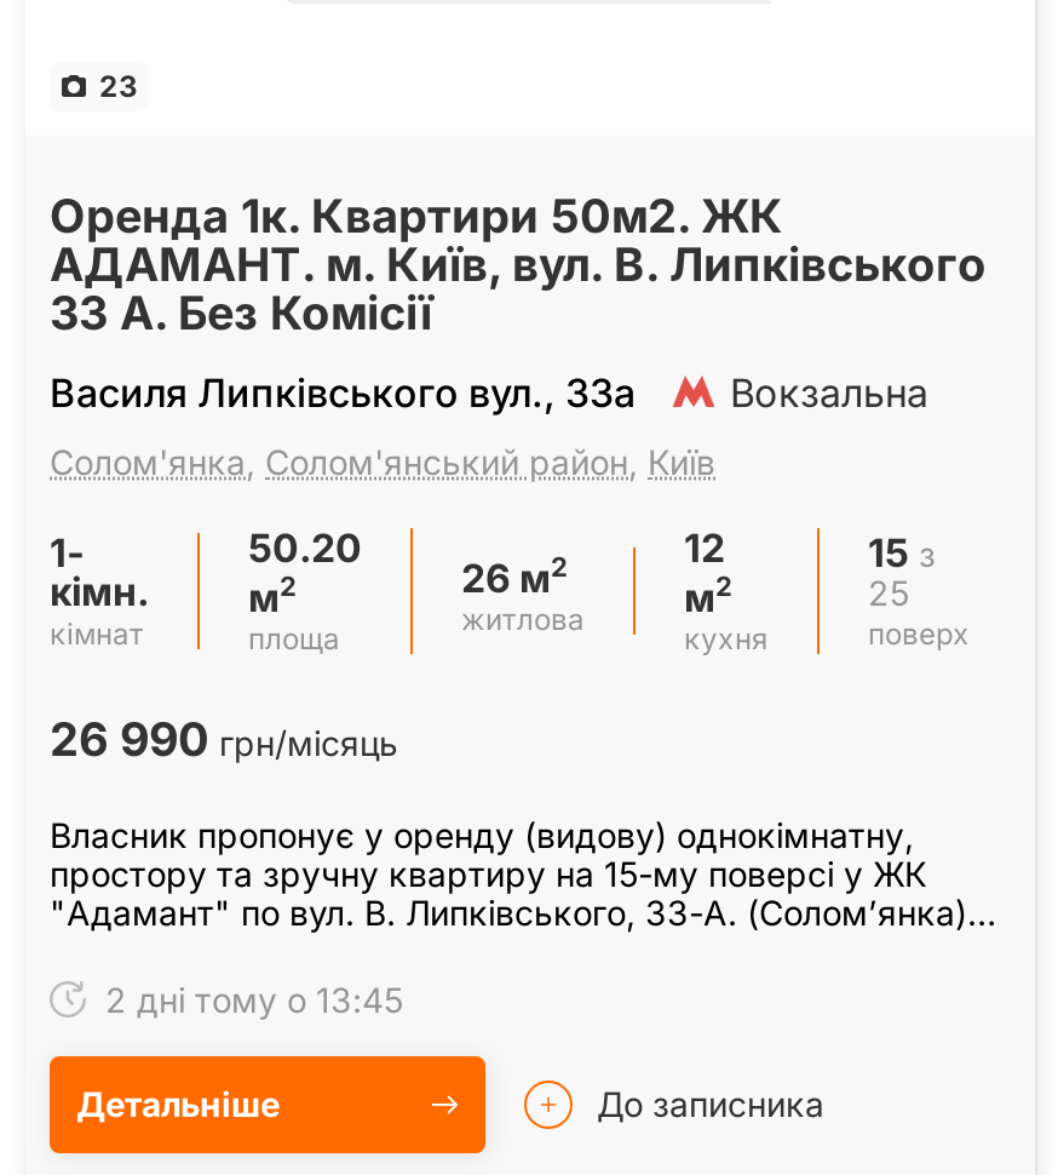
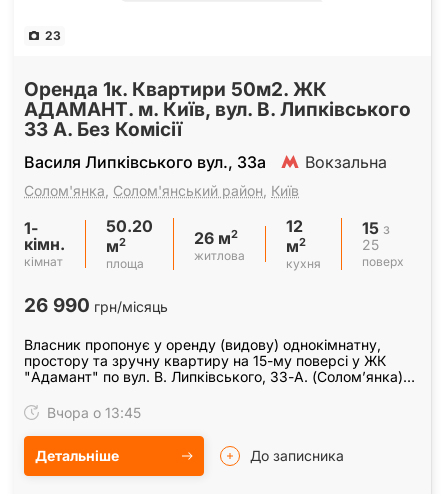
[96,979,403,1020] 2 дні тому о 13:45 -> [43,404,141,421] Вчора о 13:45

